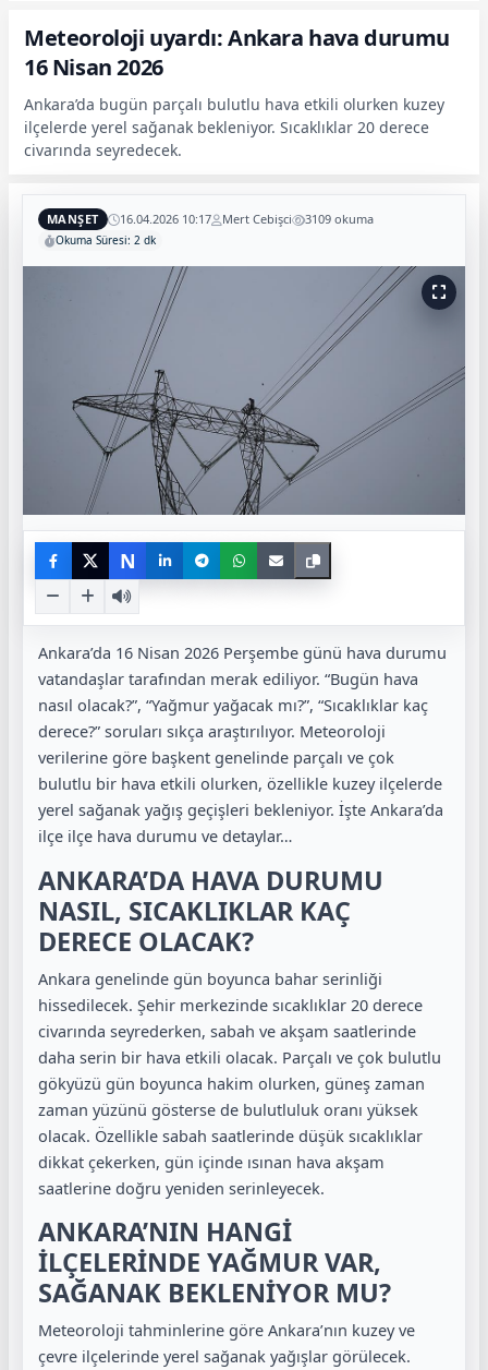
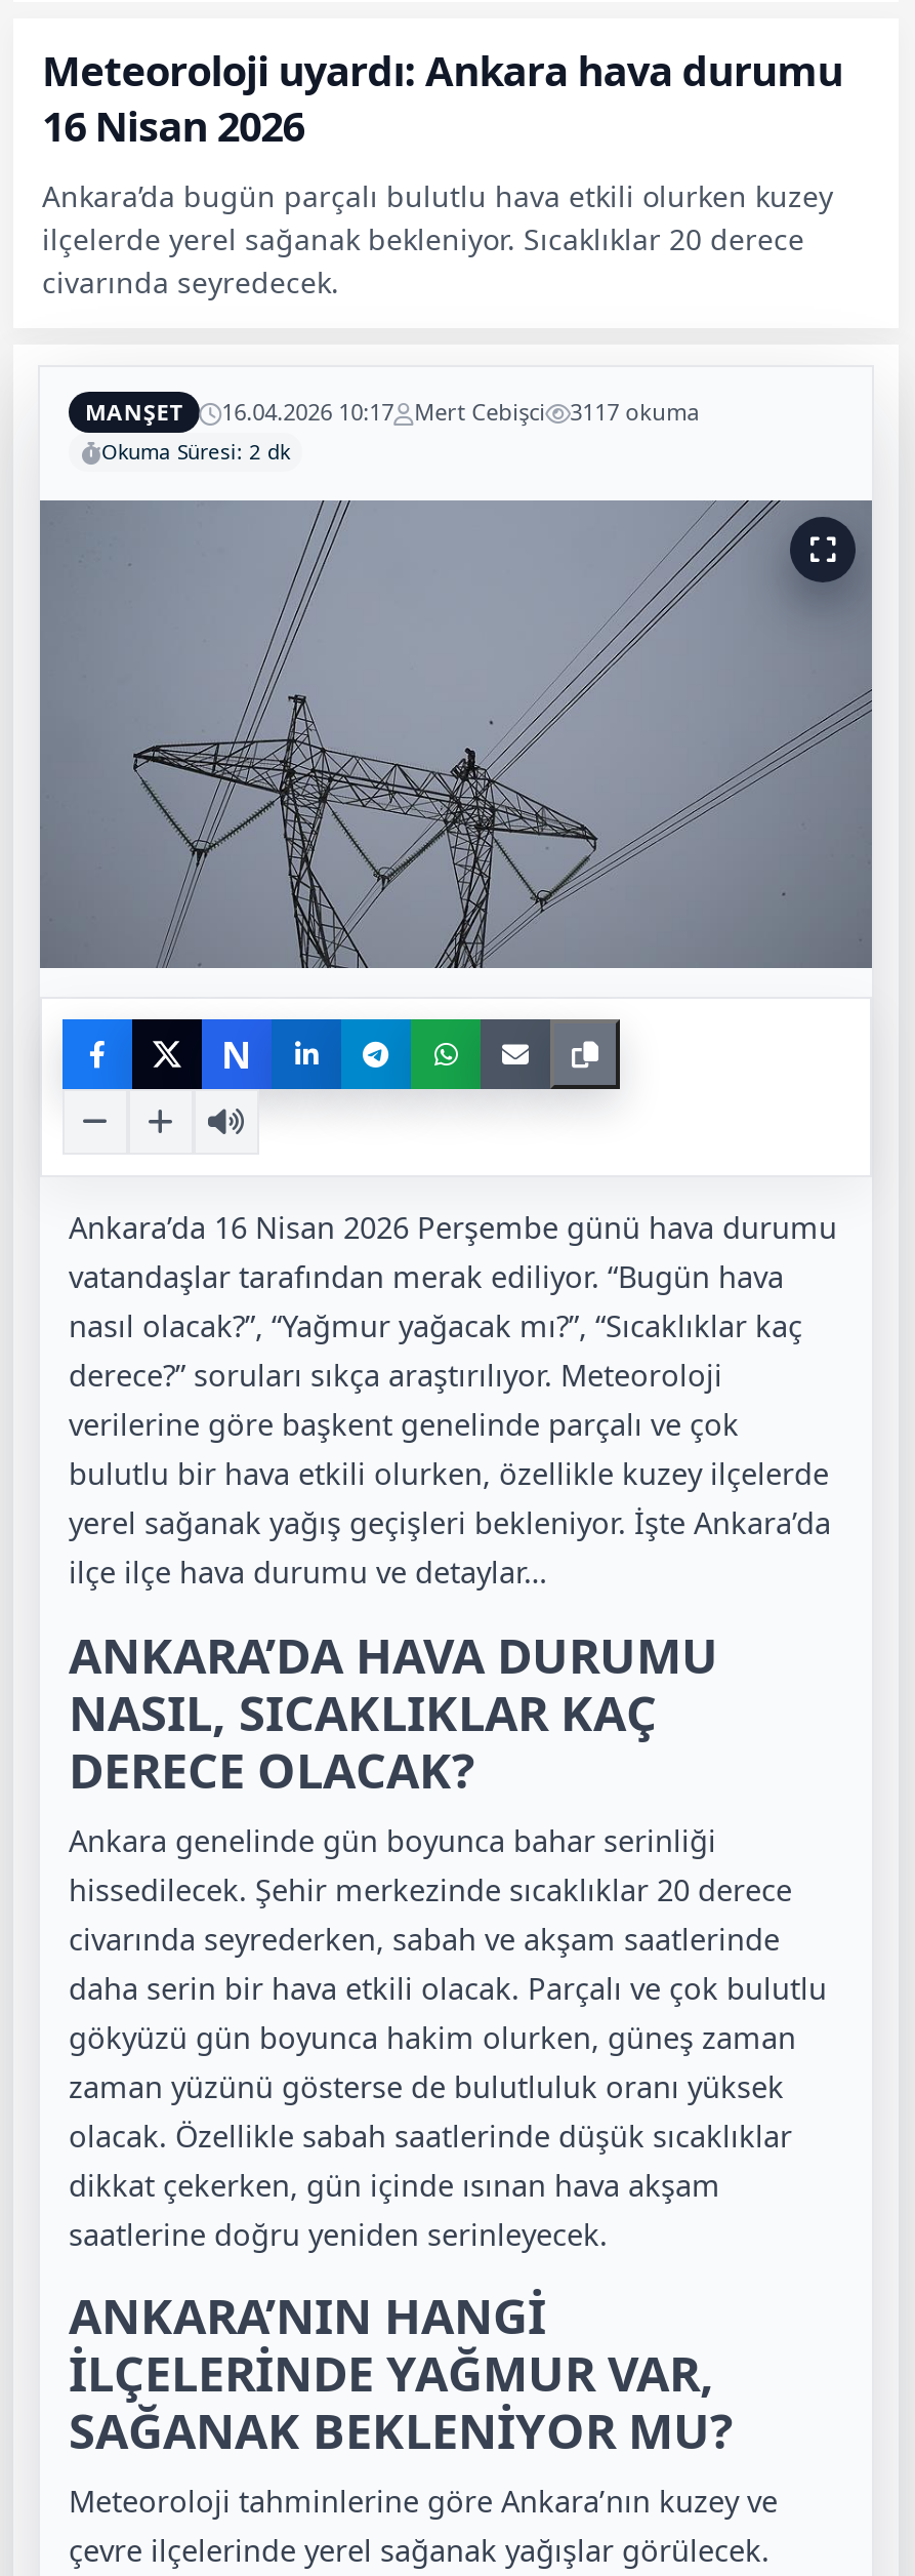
[47,211,373,227] MANŞET 16.04.2026 10:17 Mert Cebişci 3109 okuma -> [85,396,699,427] MANŞET 16.04.2026 10:17 Mert Cebişci 3117 okuma

